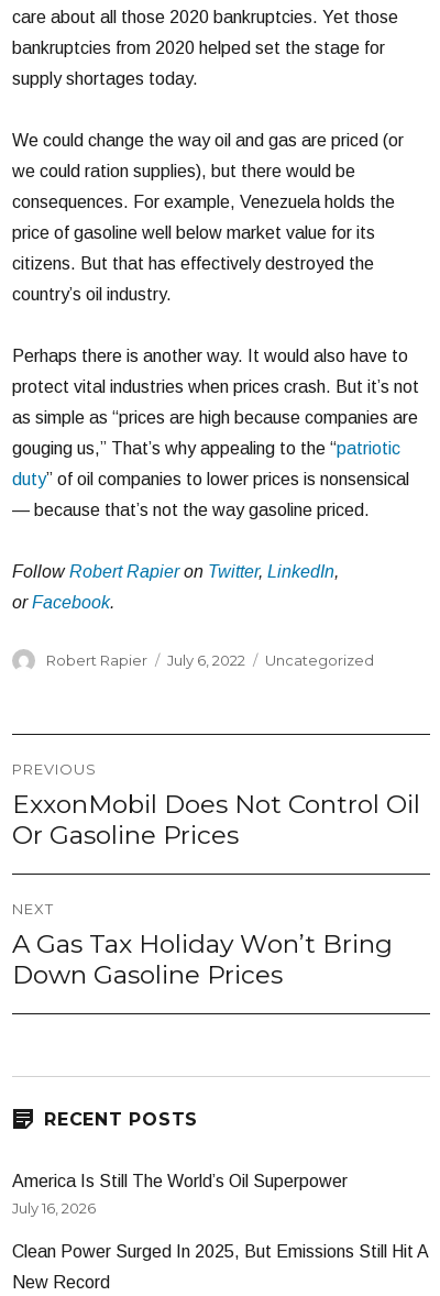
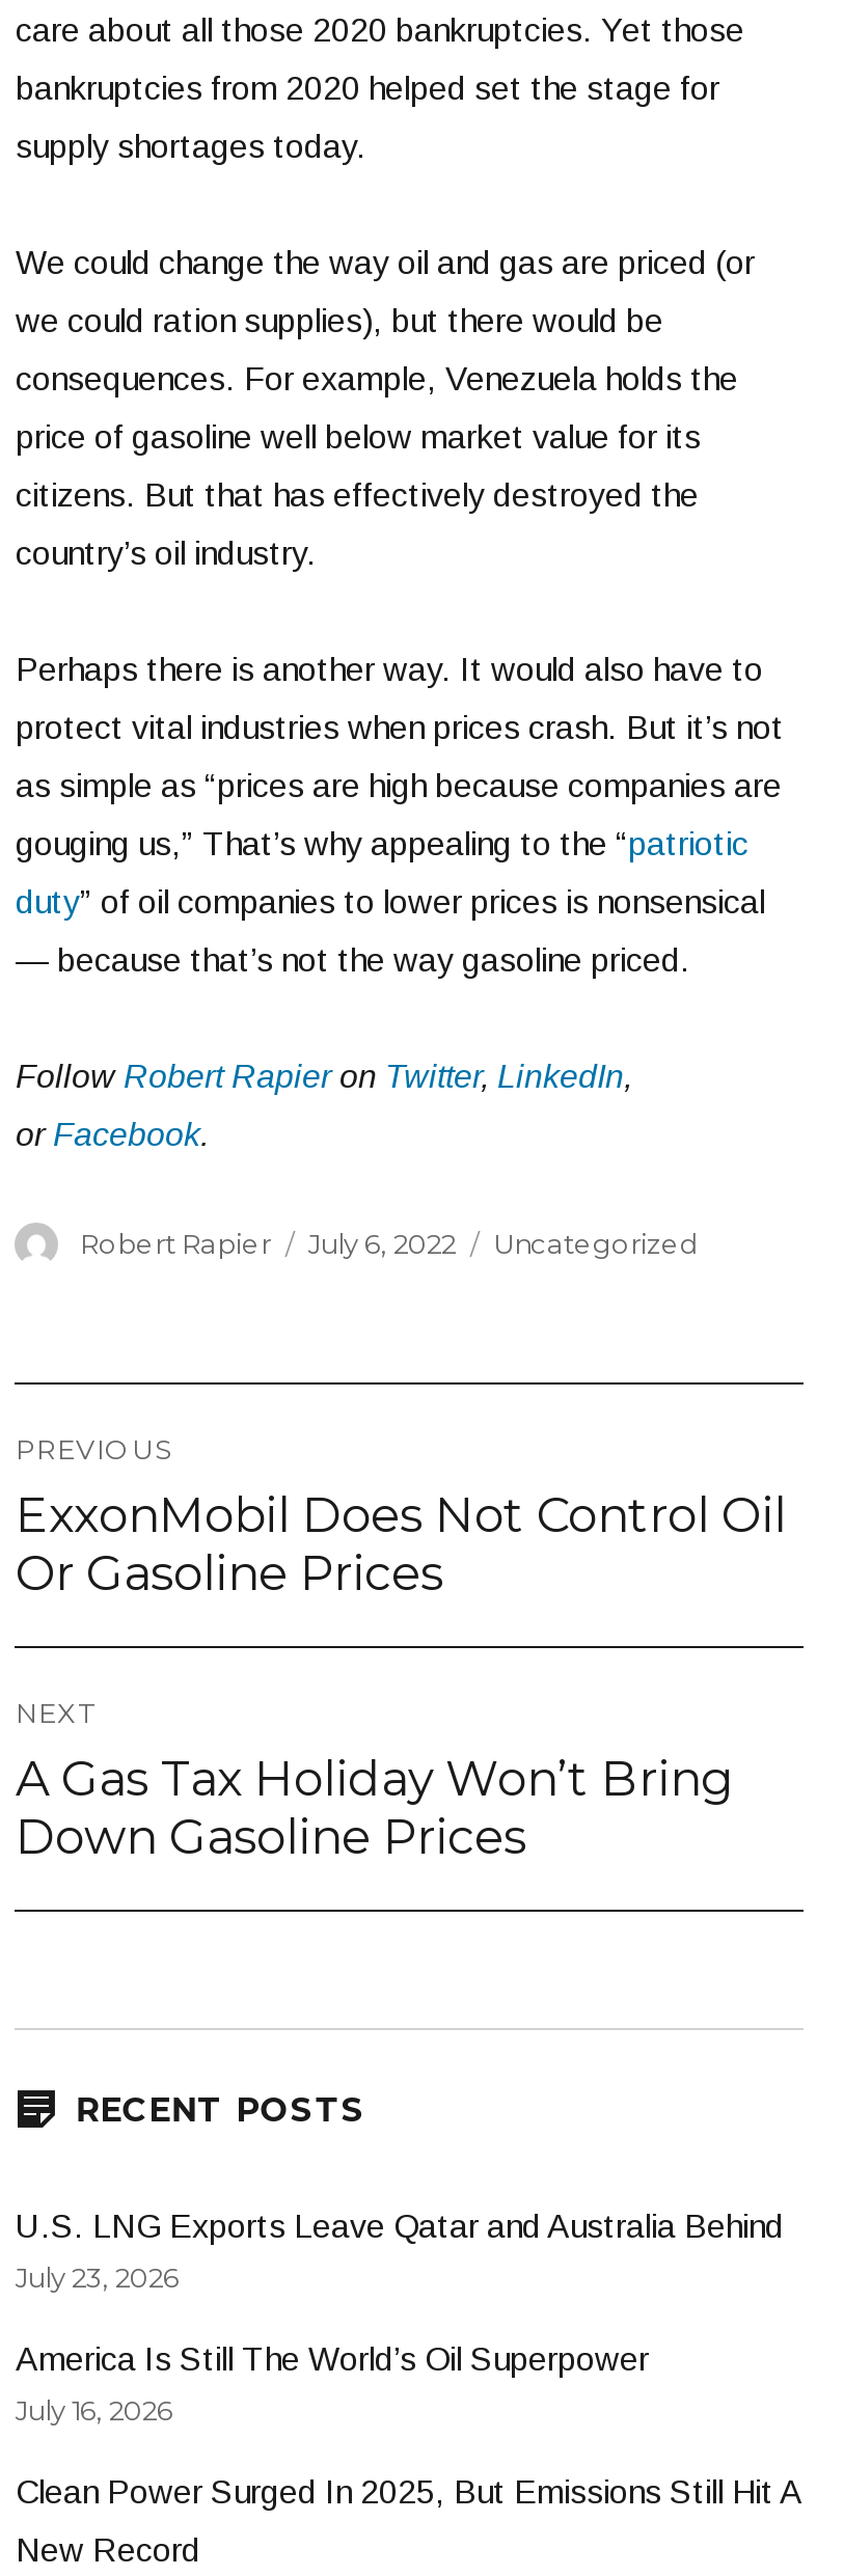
none -> [16,2209,784,2294] U.S. LNG Exports Leave Qatar and Australia Behind | July 23, 2026

